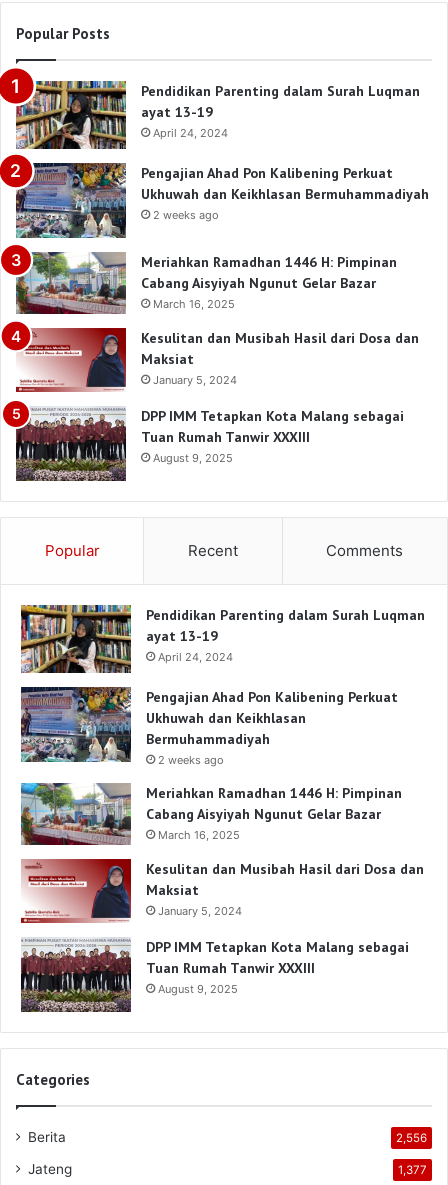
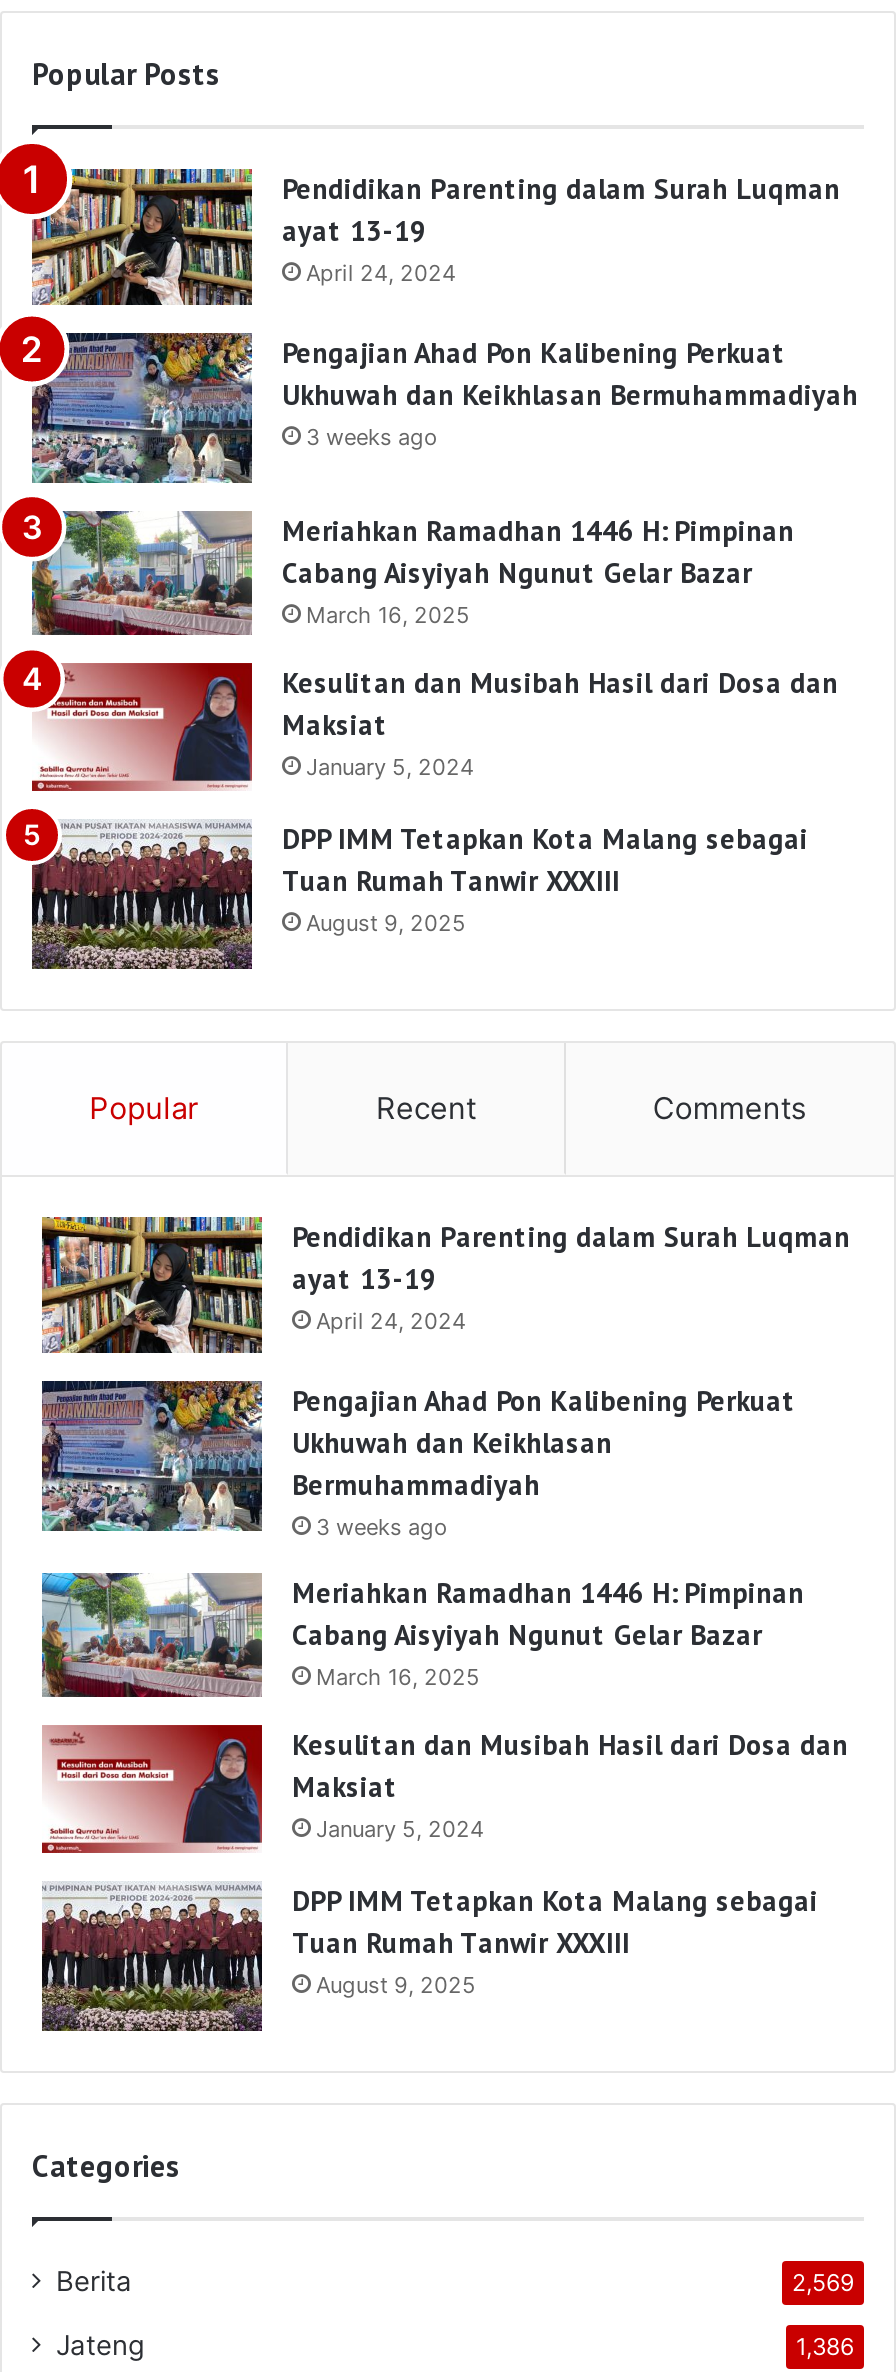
[153,208,219,222] 2 weeks ago -> [306,423,438,451] 3 weeks ago
[158,753,224,767] 2 weeks ago -> [316,1513,448,1541] 3 weeks ago
[396,1131,427,1145] 2,556 -> [792,2269,854,2297] 2,569
[398,1163,427,1177] 1,377 -> [796,2333,854,2361] 1,386

